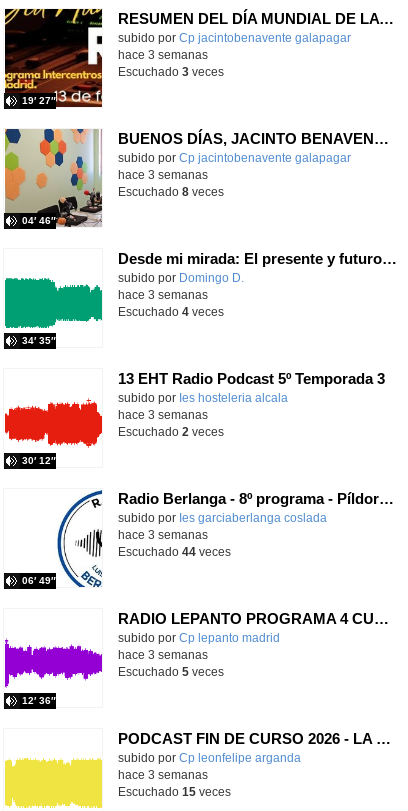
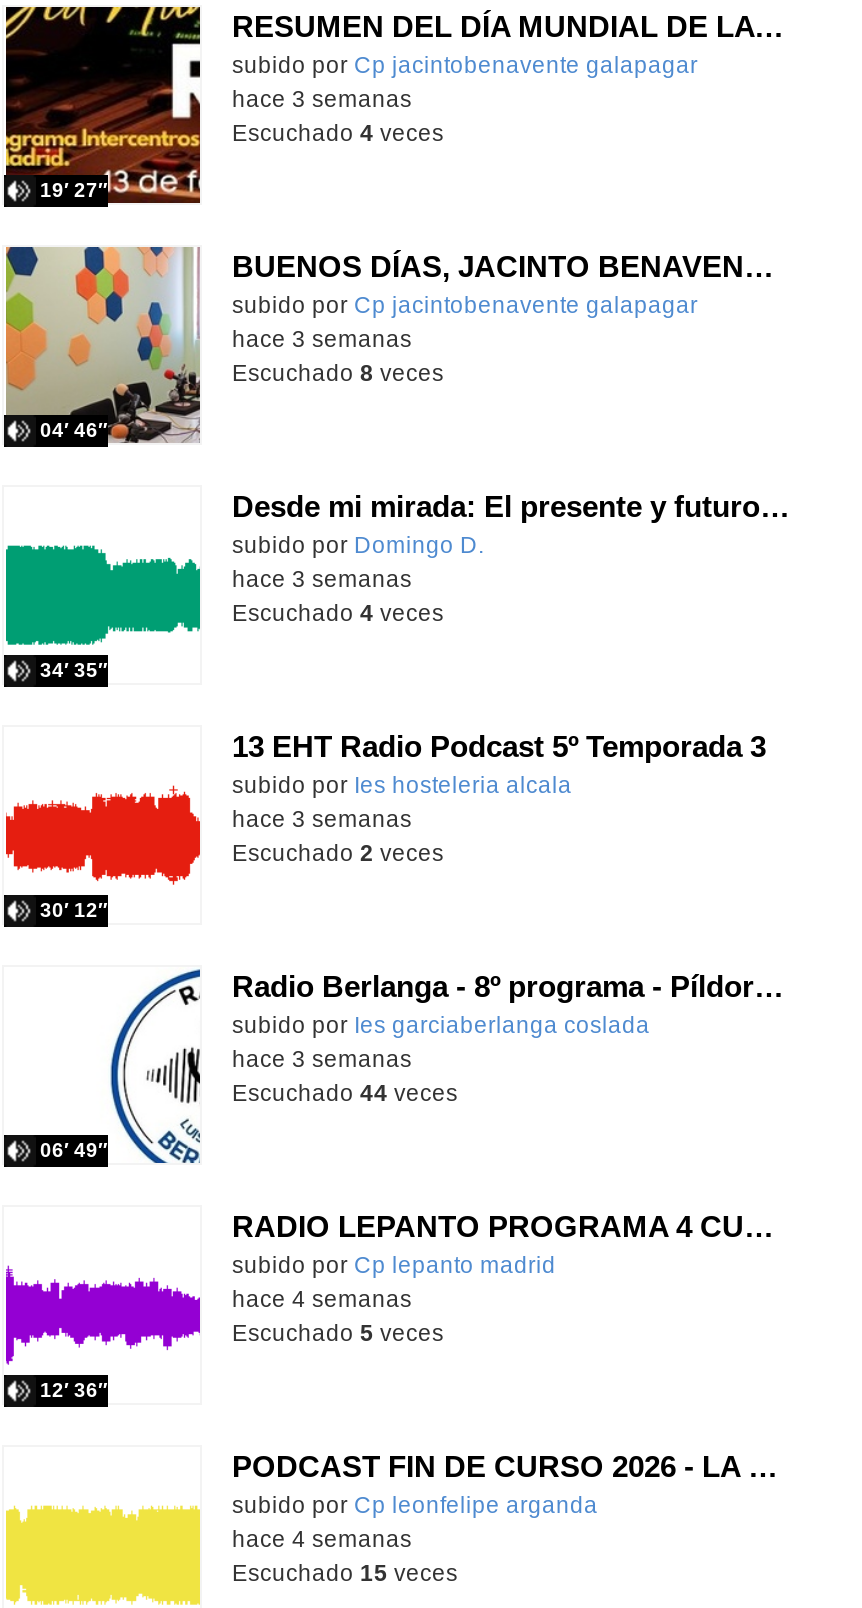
[118,66,224,78] Escuchado 3 veces -> [232,121,444,145] Escuchado 4 veces
[118,649,208,661] hace 3 semanas -> [232,1287,412,1311] hace 4 semanas
[118,769,208,781] hace 3 semanas -> [232,1527,412,1551] hace 4 semanas

